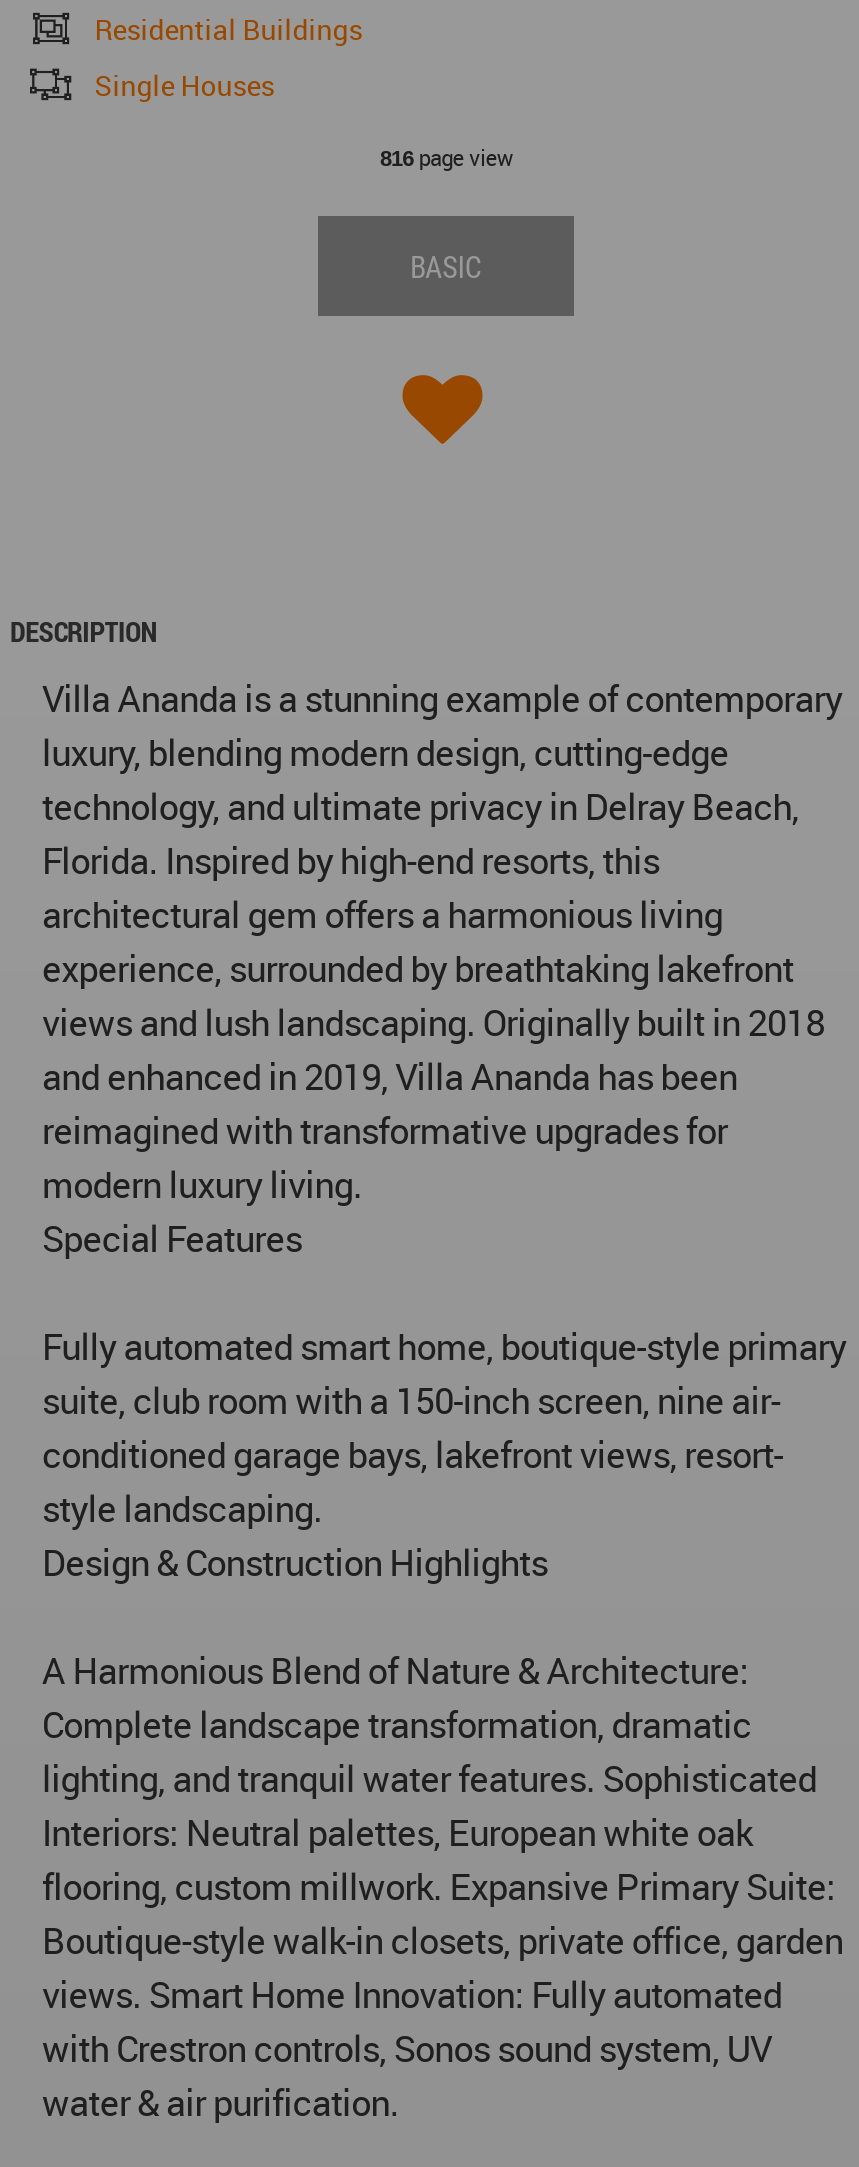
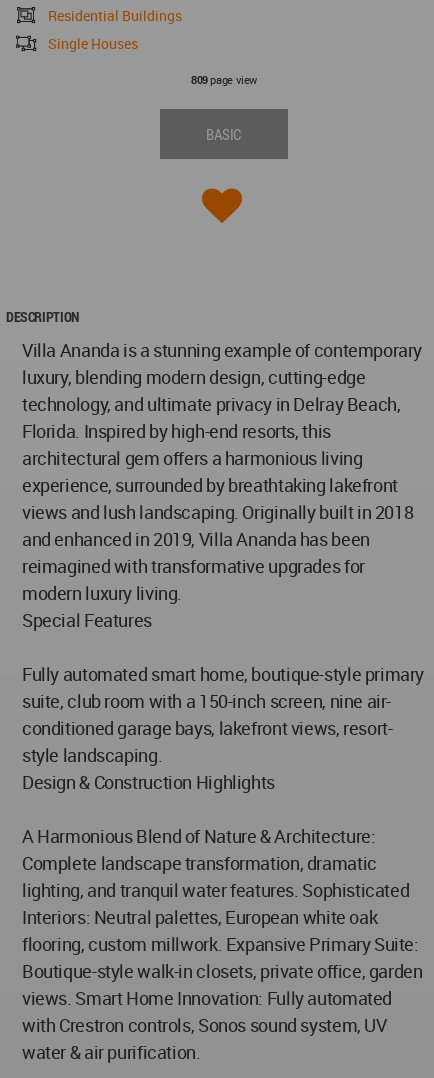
[380,141,512,171] 816 page view -> [191,72,257,87] 809 page view

